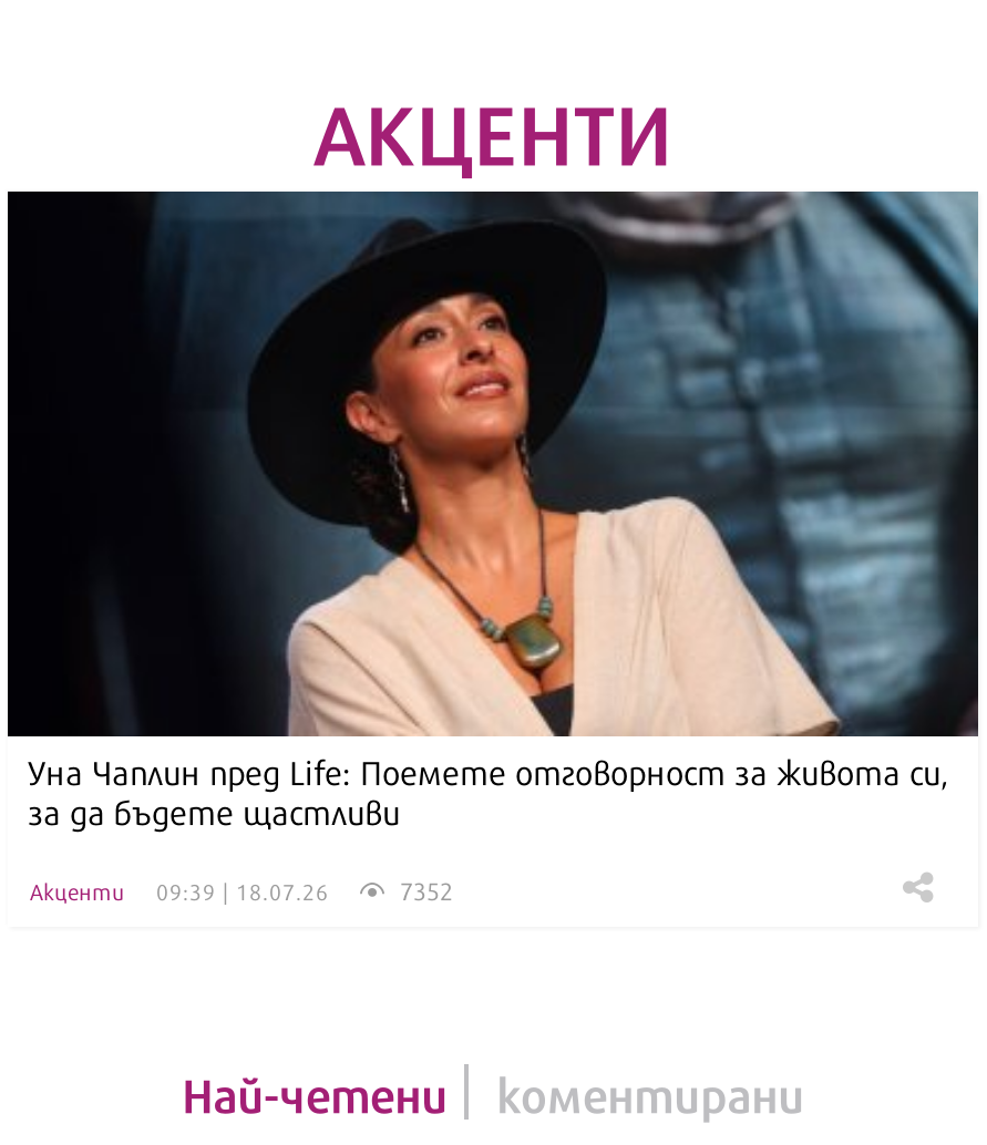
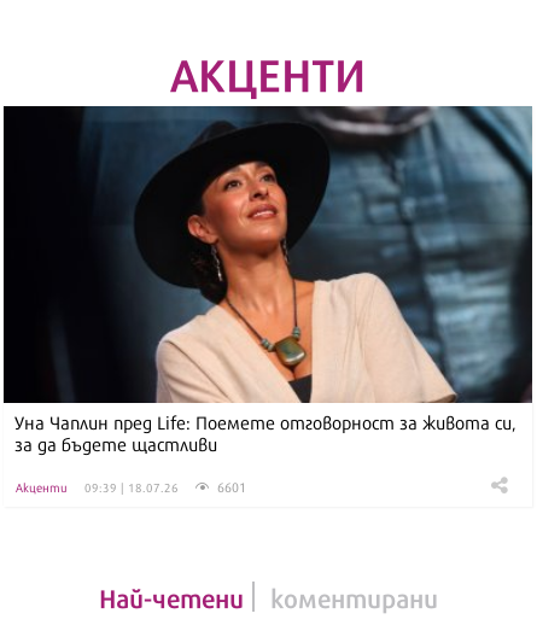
[393,872,453,907] 7352 -> [214,477,246,496] 6601

